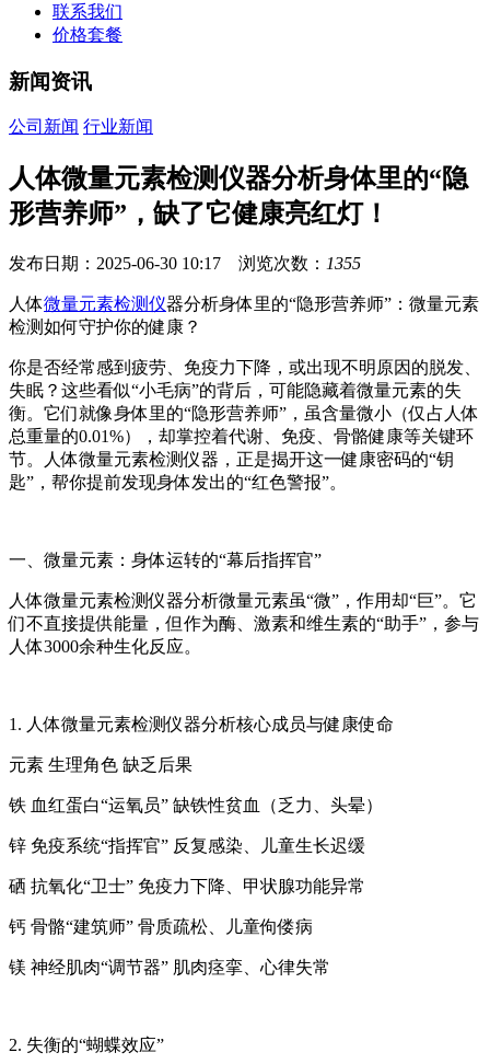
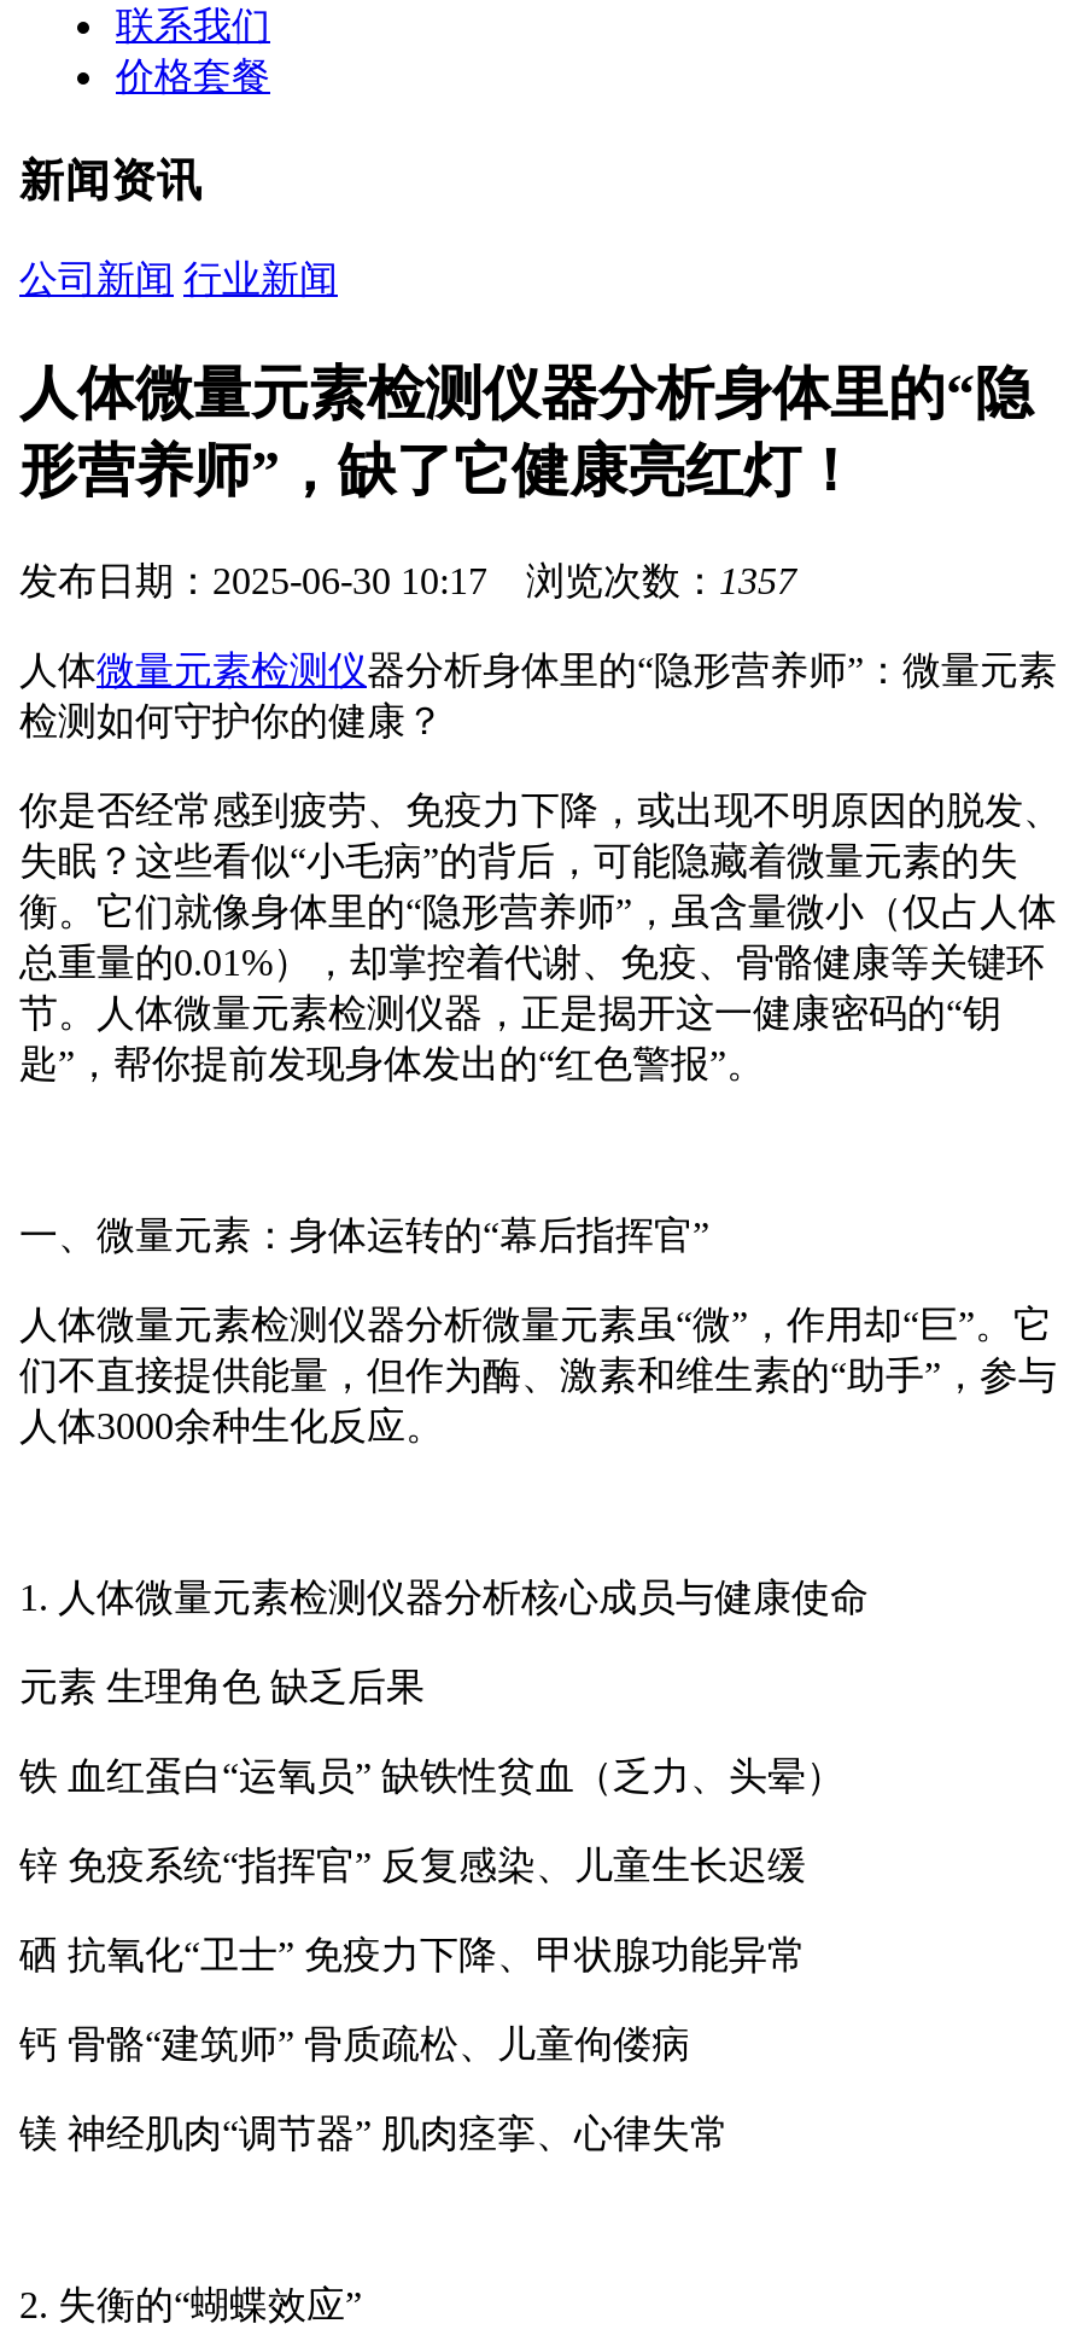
[9,254,361,273] 发布日期：2025-06-30 10:17 浏览次数：1355 -> [19,561,796,602] 发布日期：2025-06-30 10:17 浏览次数：1357

